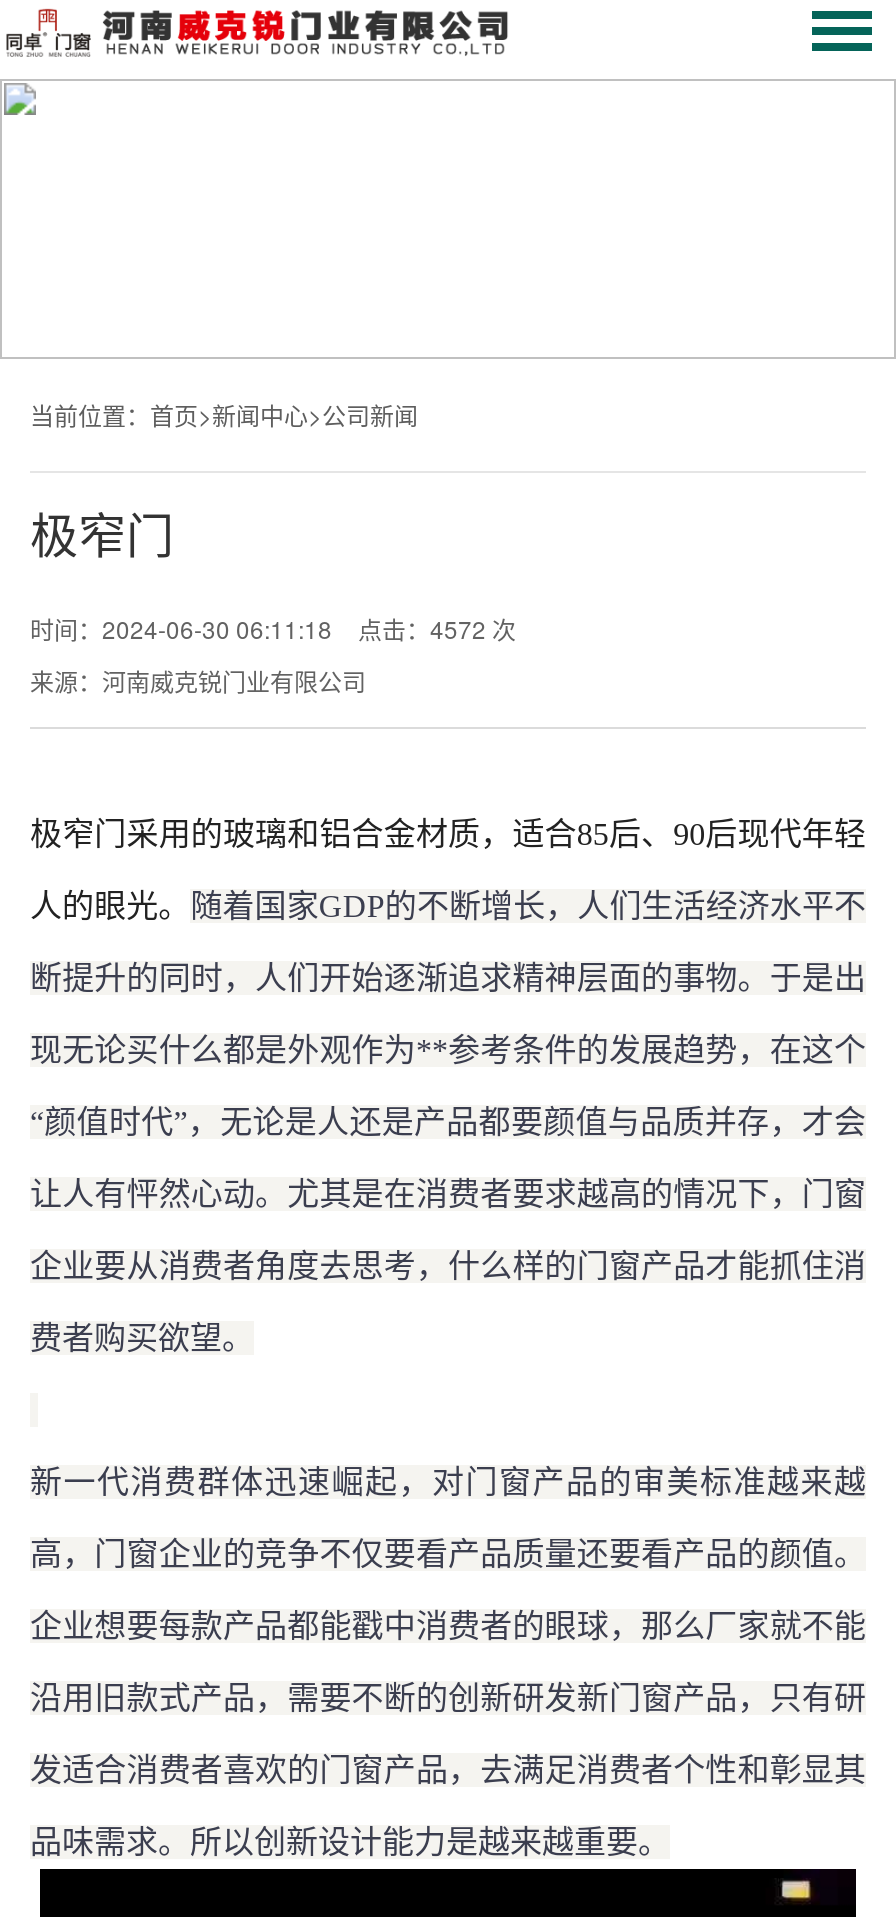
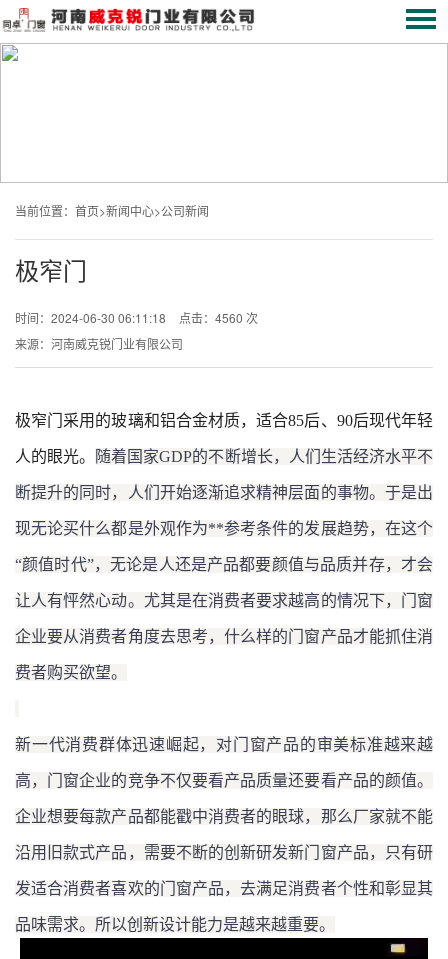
[30,611,516,645] 时间：2024-06-30 06:11:18 点击：4572 次 -> [15,309,258,326] 时间：2024-06-30 06:11:18 点击：4560 次

